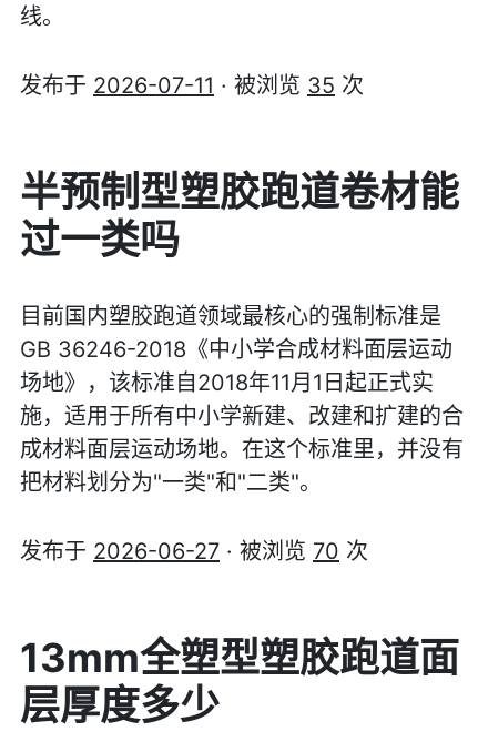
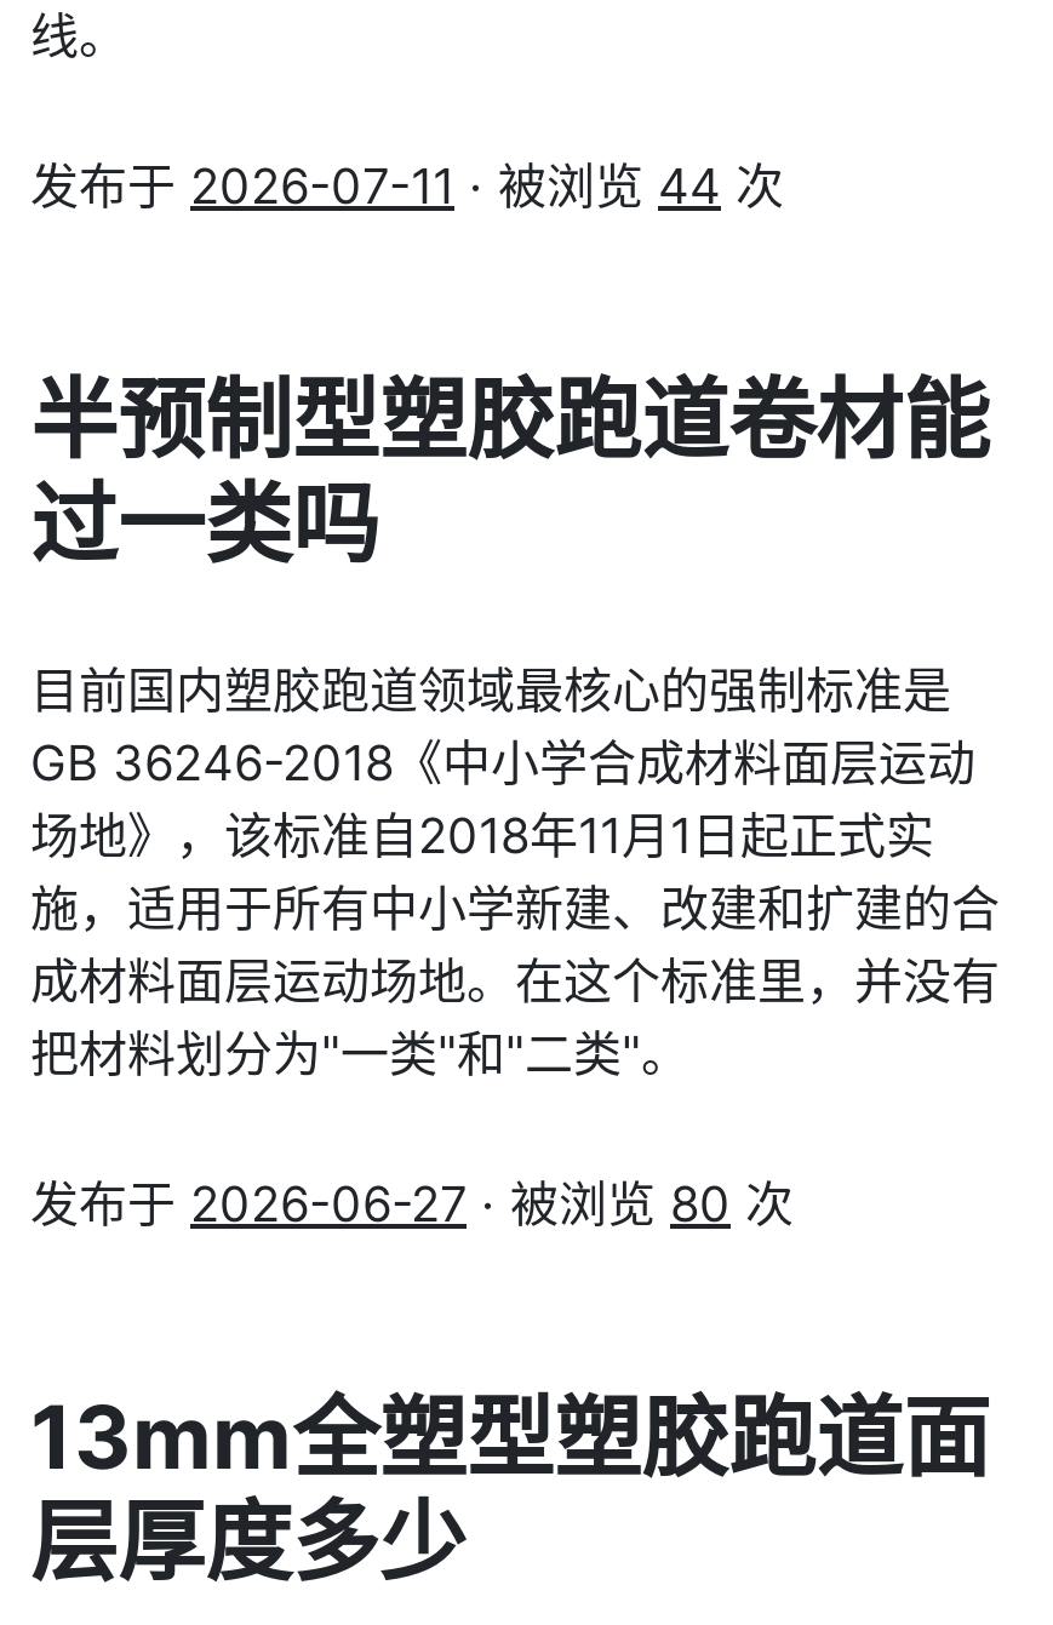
[20,72,364,99] 发布于2026-07-11 · 被浏览35次 -> [30,158,784,216] 发布于2026-07-11 · 被浏览44次
[20,538,368,565] 发布于2026-06-27 · 被浏览70次 -> [30,1175,794,1234] 发布于2026-06-27 · 被浏览80次

